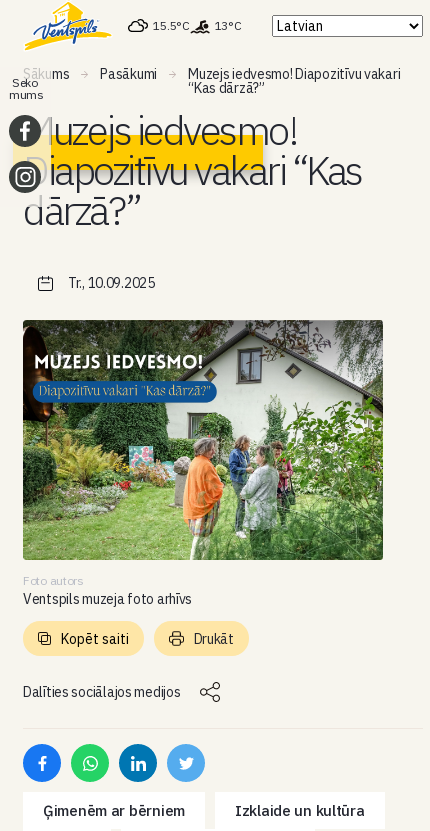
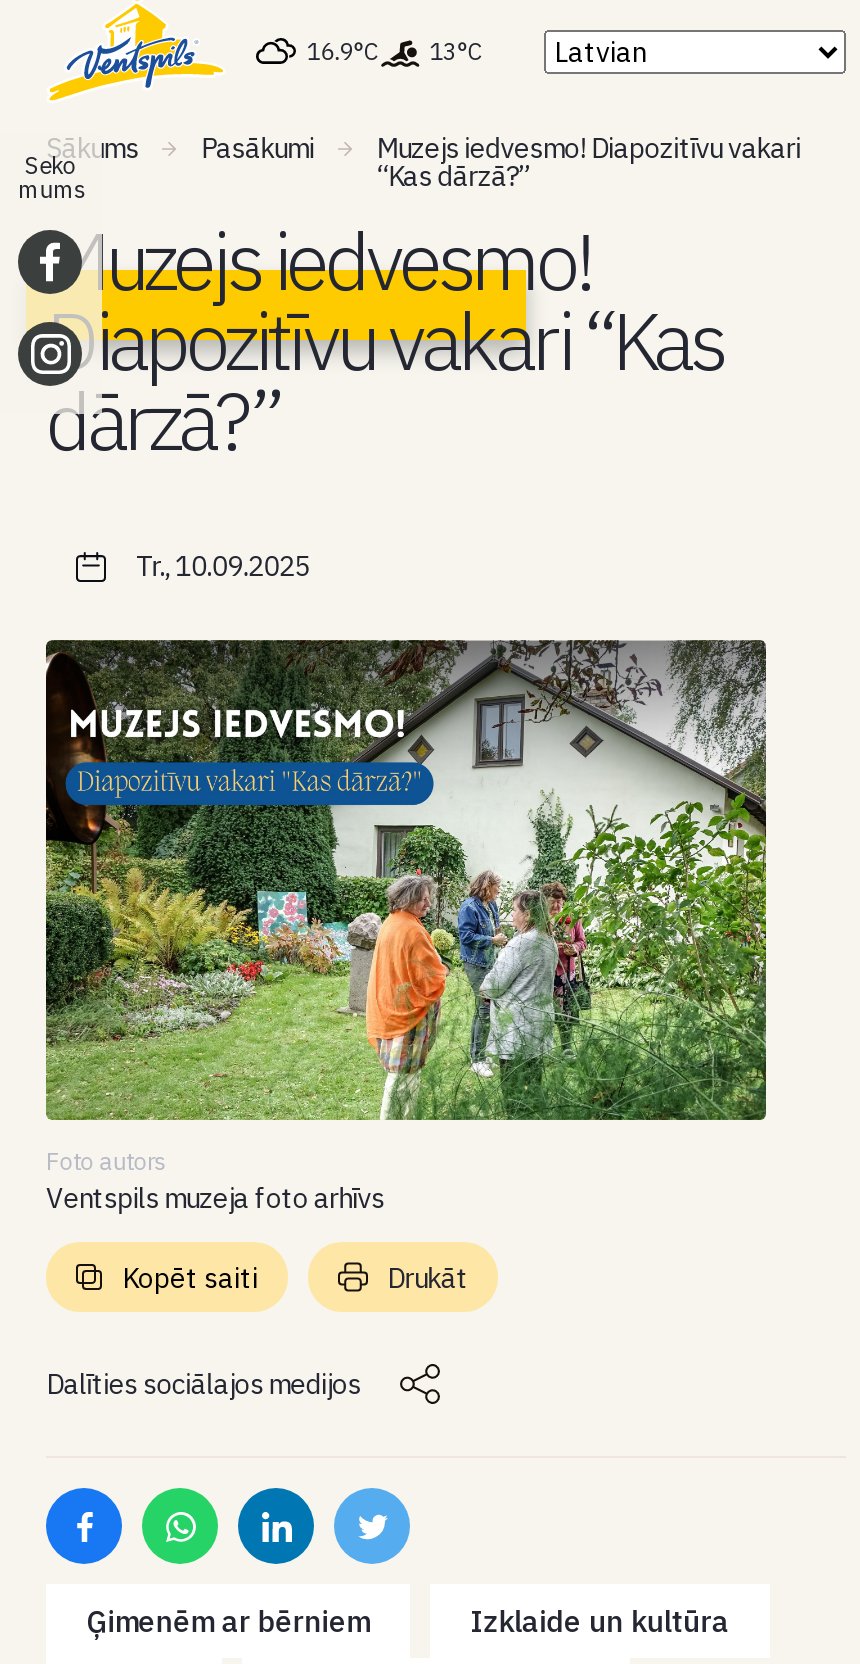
[153,17,242,32] 15.5°C 13°C -> [307,35,483,65] 16.9°C 13°C

